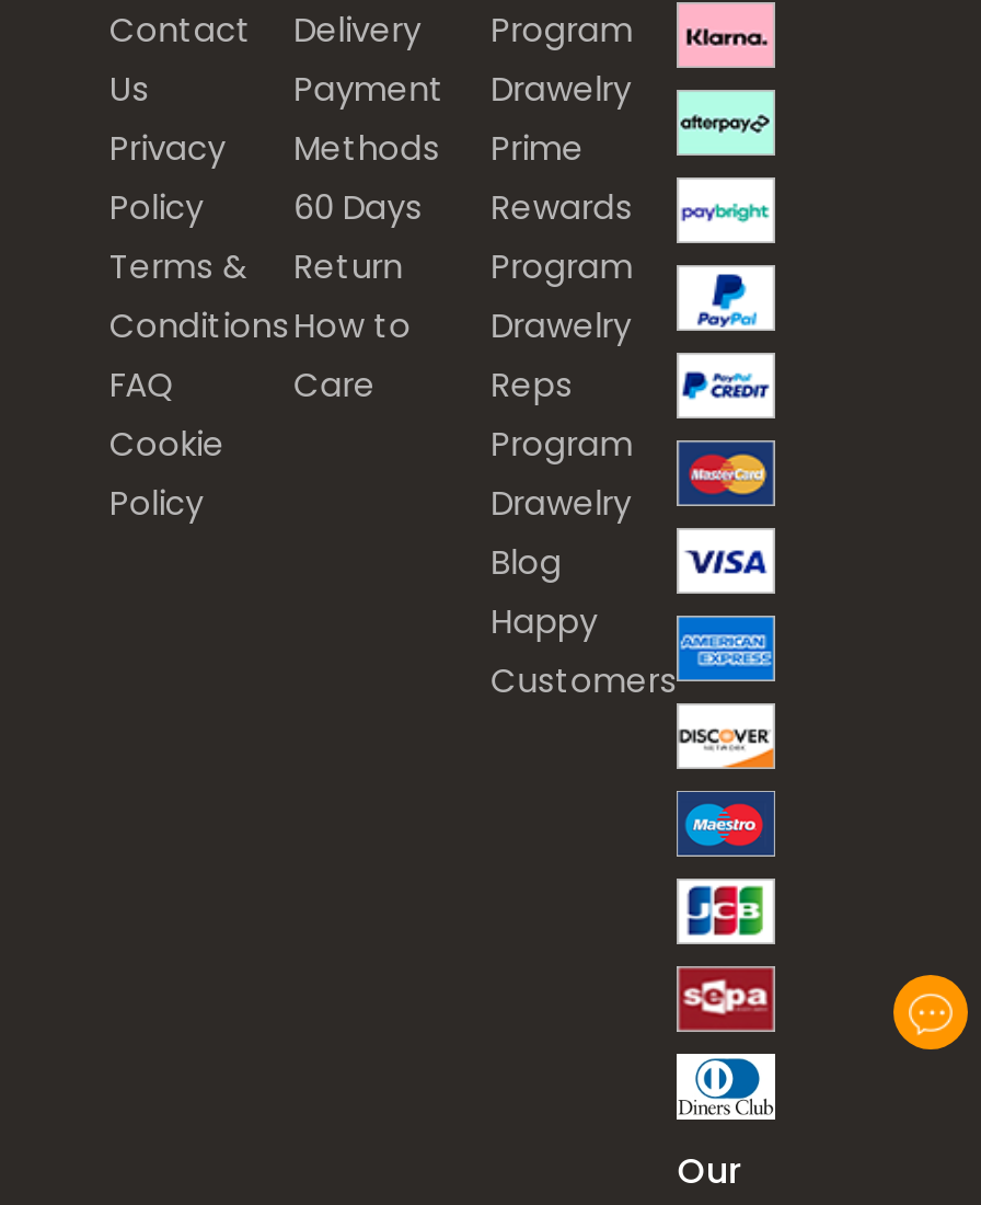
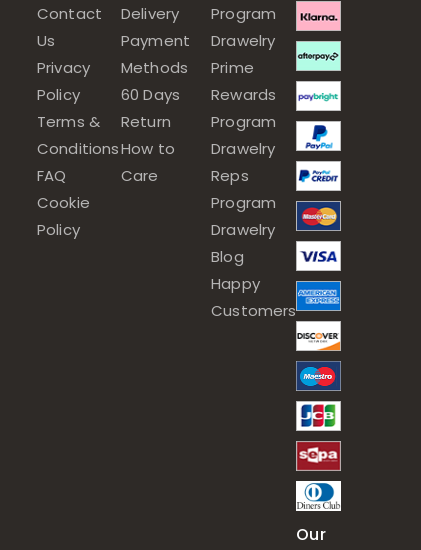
[891,973,970,1052] [image] -> none

